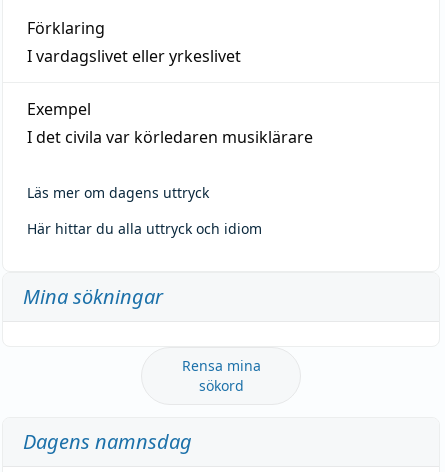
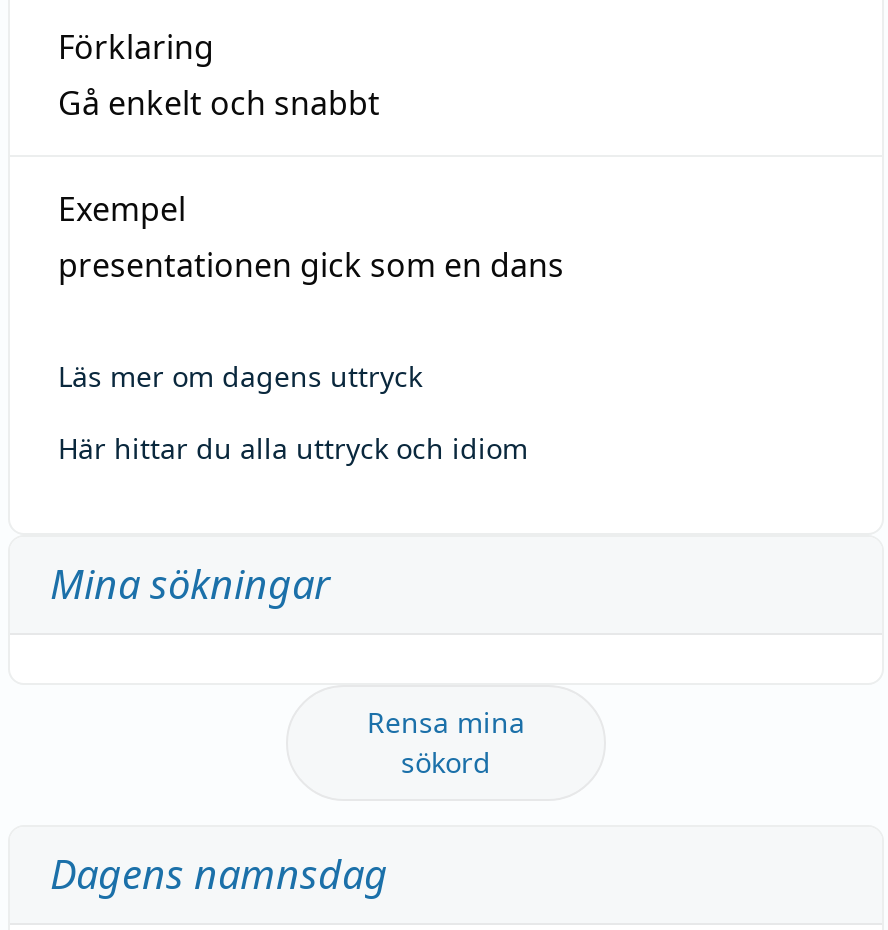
[27,45,241,67] I vardagslivet eller yrkeslivet -> [58,80,380,124] Gå enkelt och snabbt
[27,126,313,148] I det civila var körledaren musiklärare -> [58,242,564,286] presentationen gick som en dans

